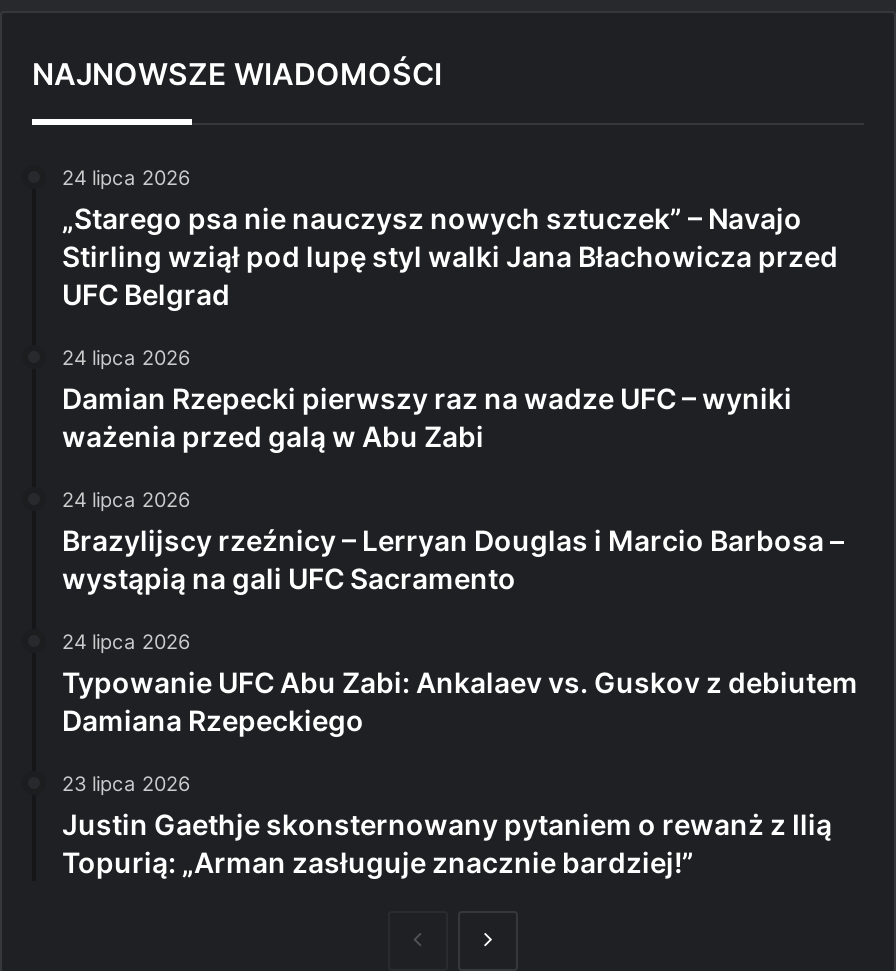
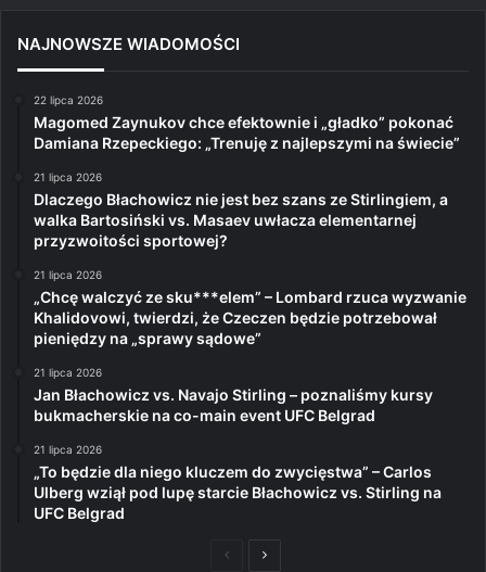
[62,165,838,273] 24 lipca 2026 | „Starego psa nie nauczysz nowych sztuczek” – Navajo | Stirling wziął pod lupę styl walki Jana Błachowicza przed -> [34,93,466,501] 22 lipca 2026 | Magomed Zaynukov chce efektownie i „gładko” pokonać | Damiana Rzepeckiego: „Trenuję z najlepszymi na świecie” | 21 lipca 2026 | Dlaczego Błachowicz nie jest bez szans ze Stirlingiem, a | walka Bartosiński vs. Masaev uwłacza elementarnej | przyzwoitości sportowej? | 21 lipca 2026 | „Chcę walczyć ze sku***elem” – Lombard rzuca wyzwanie | Khalidovowi, twierdzi, że Czeczen będzie potrzebował | pieniędzy na „sprawy sądowe” | 21 lipca 2026 | Jan Błachowicz vs. Navajo Stirling – poznaliśmy kursy | bukmacherskie na co-main event UFC Belgrad | 21 lipca 2026 | „To będzie dla niego kluczem do zwycięstwa” – Carlos | Ulberg wziął pod lupę starcie Błachowicz vs. Stirling na
moved [62,277,230,311] -> [34,504,125,522]: UFC Belgrad
[62,345,858,879] 24 lipca 2026 | Damian Rzepecki pierwszy raz na wadze UFC – wyniki | ważenia przed galą w Abu Zabi | 24 lipca 2026 | Brazylijscy rzeźnicy – Lerryan Douglas i Marcio Barbosa – | wystąpią na gali UFC Sacramento | 24 lipca 2026 | Typowanie UFC Abu Zabi: Ankalaev vs. Guskov z debiutem | Damiana Rzepeckiego | 23 lipca 2026 | Justin Gaethje skonsternowany pytaniem o rewanż z Ilią | Topurią: „Arman zasługuje znacznie bardziej!” -> none

